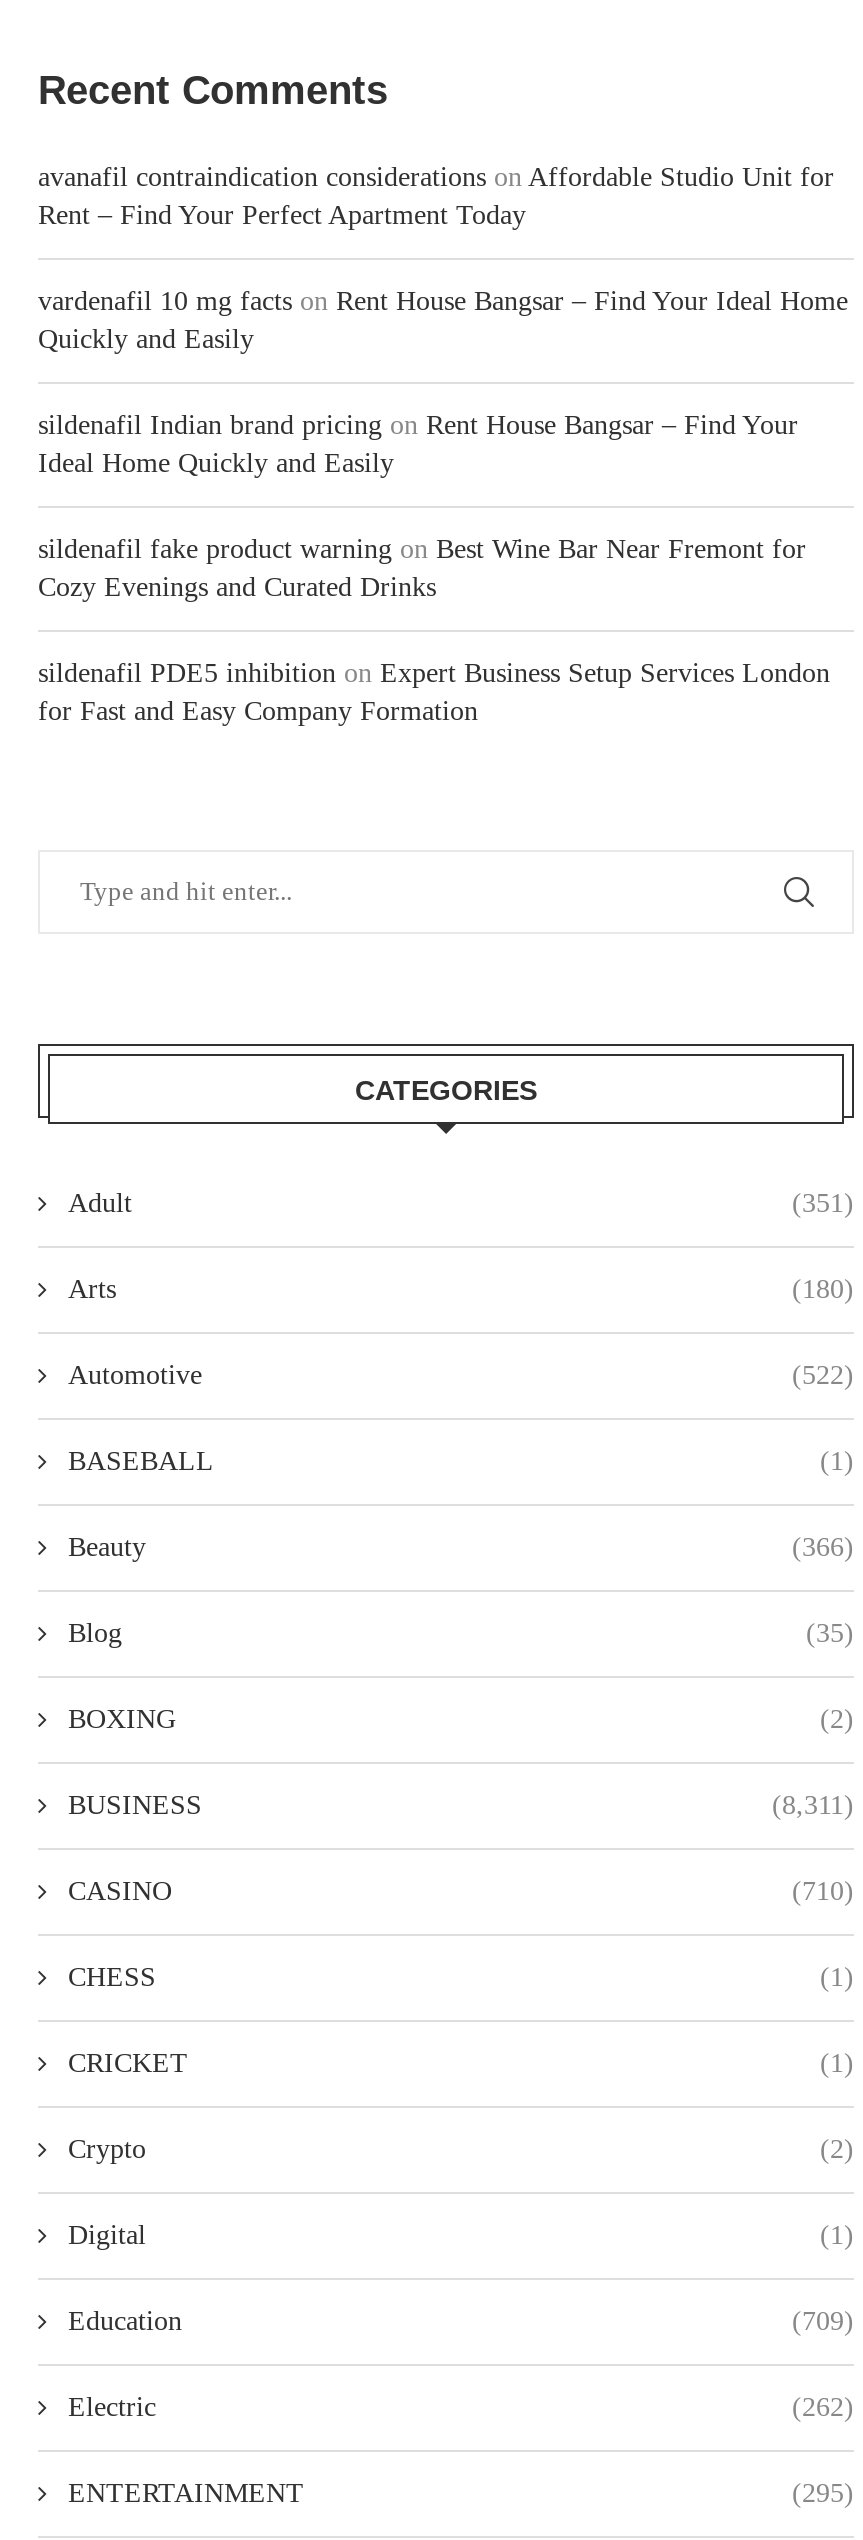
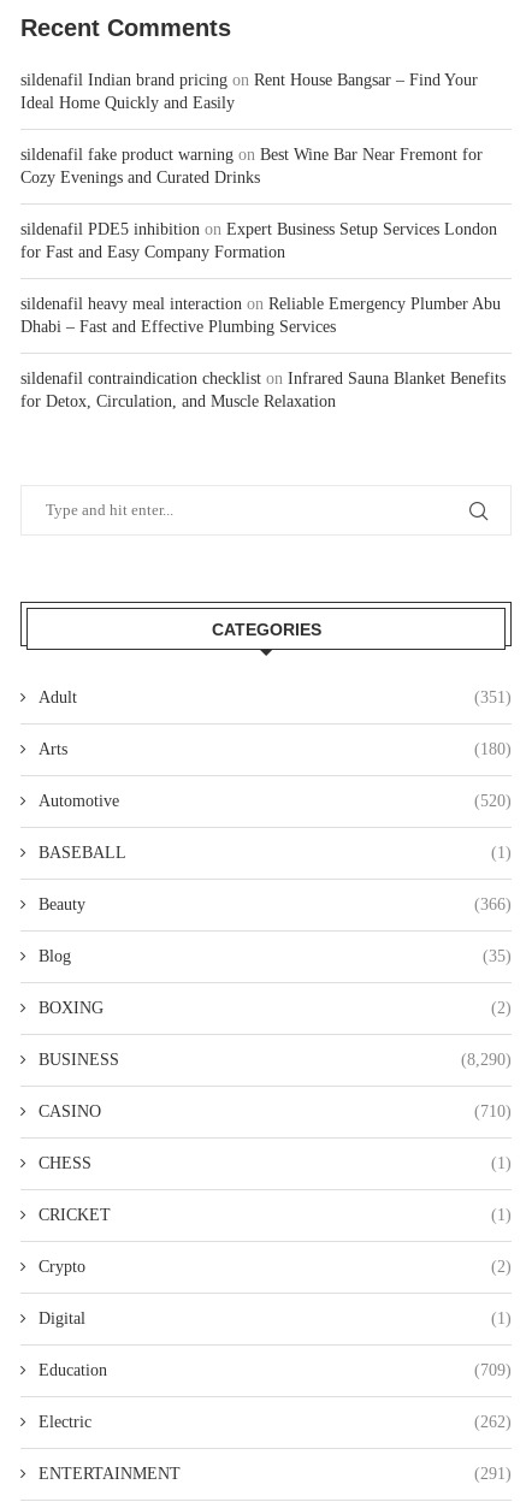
[38,162,848,354] avanafil contraindication considerations on Affordable Studio Unit for | Rent – Find Your Perfect Apartment Today | vardenafil 10 mg facts on Rent House Bangsar – Find Your Ideal Home | Quickly and Easily -> none
moved [38,410,830,726] -> [20,71,497,261]: sildenafil Indian brand pricing on Rent House Bangsar – Find Your | Ideal Home Quickly and Easily | sildenafil fake product warning on Best Wine Bar Near Fremont for | Cozy Evenings and Curated Drinks | sildenafil PDE5 inhibition on Expert Business Setup Services London | for Fast and Easy Company Formation
none -> [20,295,506,410] sildenafil heavy meal interaction on Reliable Emergency Plumber Abu | Dhabi – Fast and Effective Plumbing Services | sildenafil contraindication checklist on Infrared Sauna Blanket Benefits | for Detox, Circulation, and Muscle Relaxation
[792,1360,854,1390] (522) -> [474,792,512,810] (520)
[772,1790,854,1820] (8,311) -> [461,1051,512,1069] (8,290)
[792,2478,854,2508] (295) -> [474,1465,512,1483] (291)

